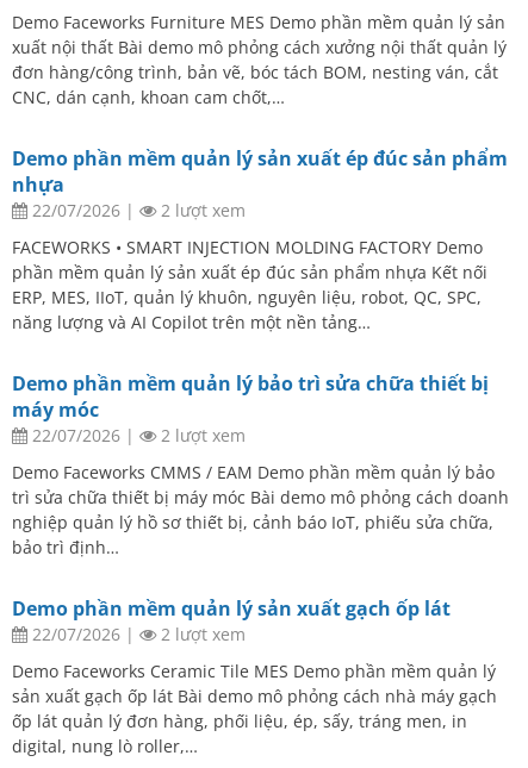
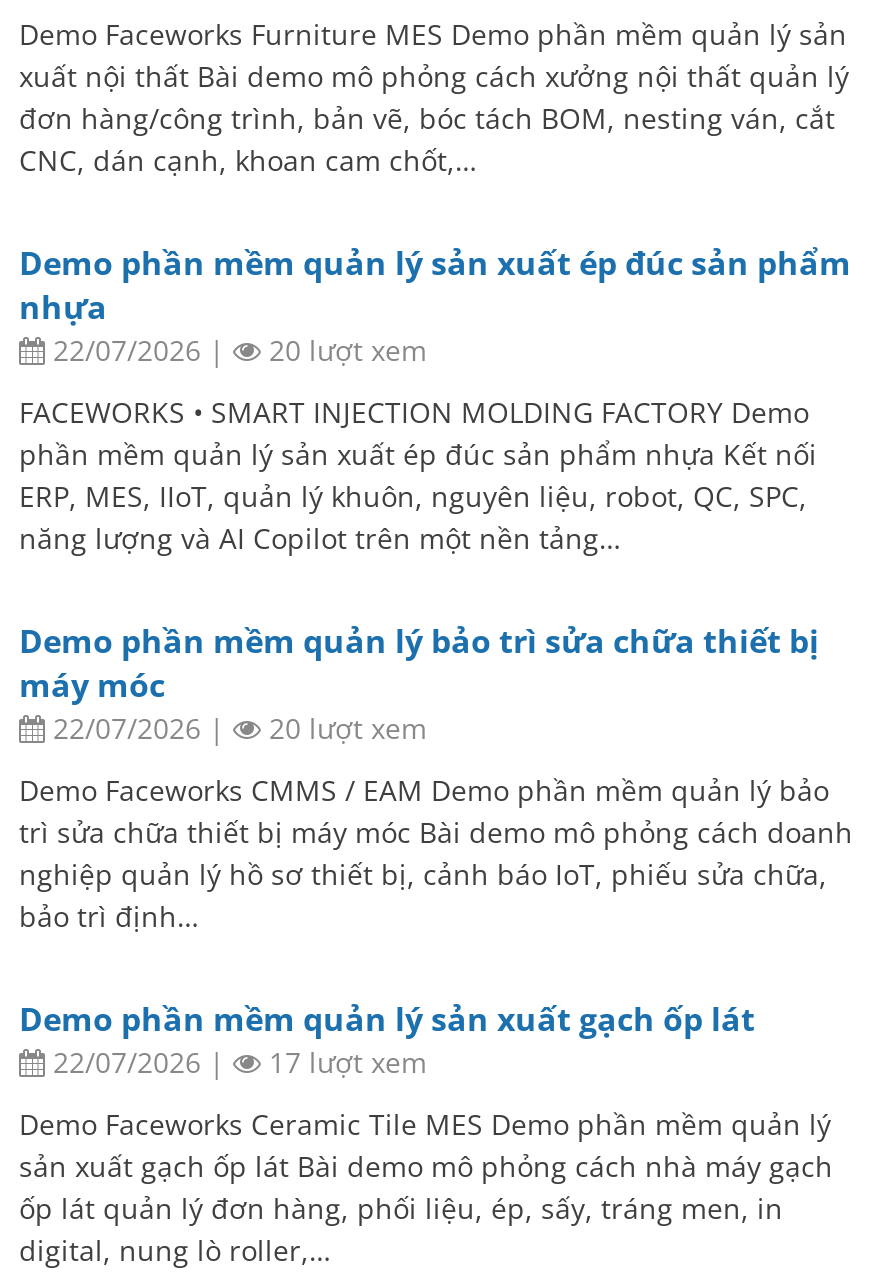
[156,199,246,221] 2 lượt xem -> [261,331,427,369] 20 lượt xem
[156,424,246,447] 2 lượt xem -> [261,709,427,747] 20 lượt xem
[156,623,246,645] 2 lượt xem -> [261,1043,427,1081] 17 lượt xem

